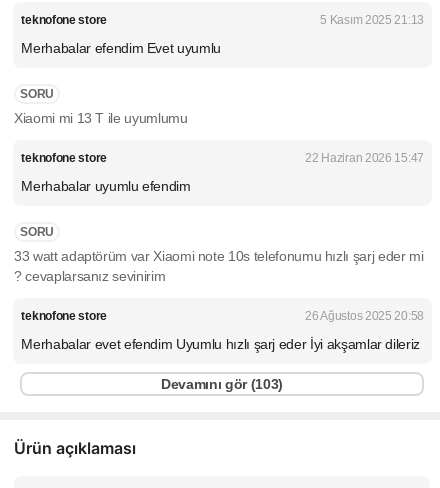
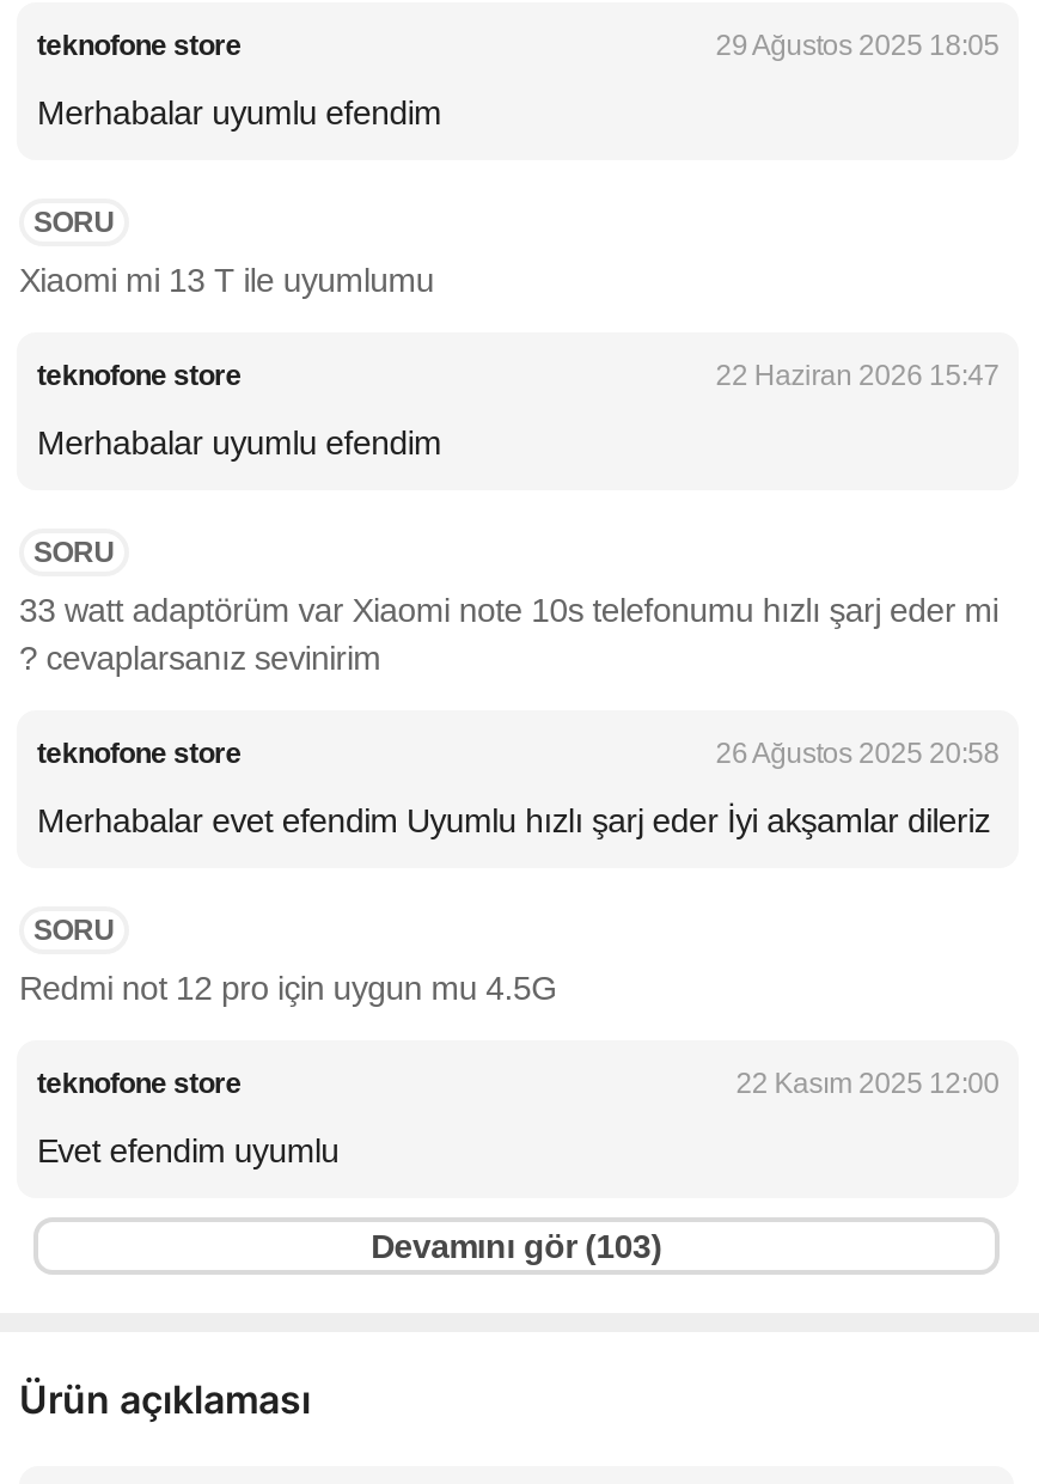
[320,13,424,27] 5 Kasım 2025 21:13 -> [716,29,1000,62] 29 Ağustos 2025 18:05
[21,40,221,56] Merhabalar efendim Evet uyumlu -> [37,93,442,132] Merhabalar uyumlu efendim
none -> [19,914,1000,1170] SORU | Redmi not 12 pro için uygun mu 4.5G | teknofone store | 22 Kasım 2025 12:00 | Evet efendim uyumlu

